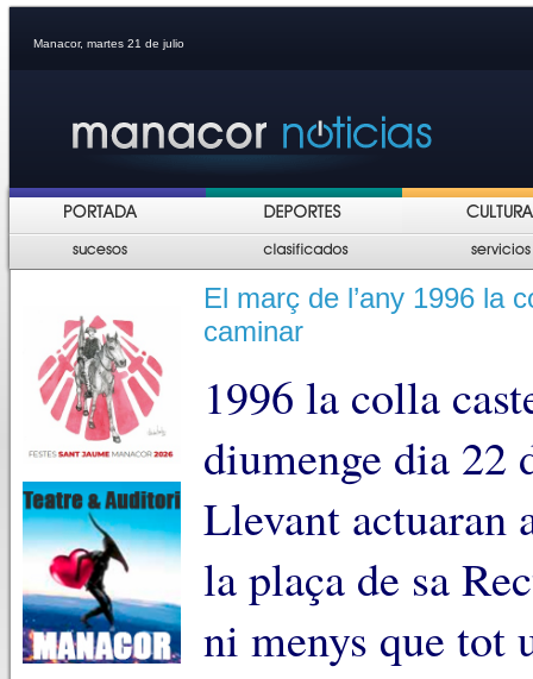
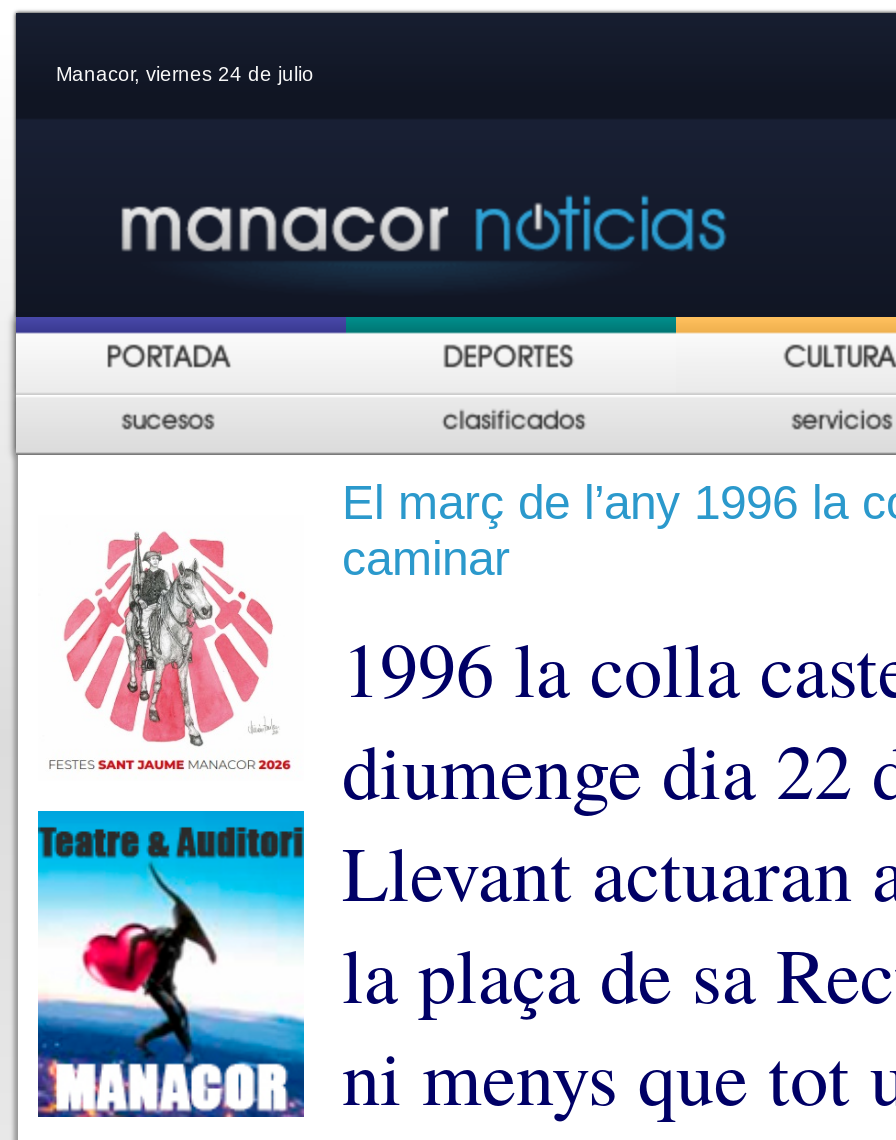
[33,37,184,50] Manacor, martes 21 de julio -> [56,63,314,85] Manacor, viernes 24 de julio

